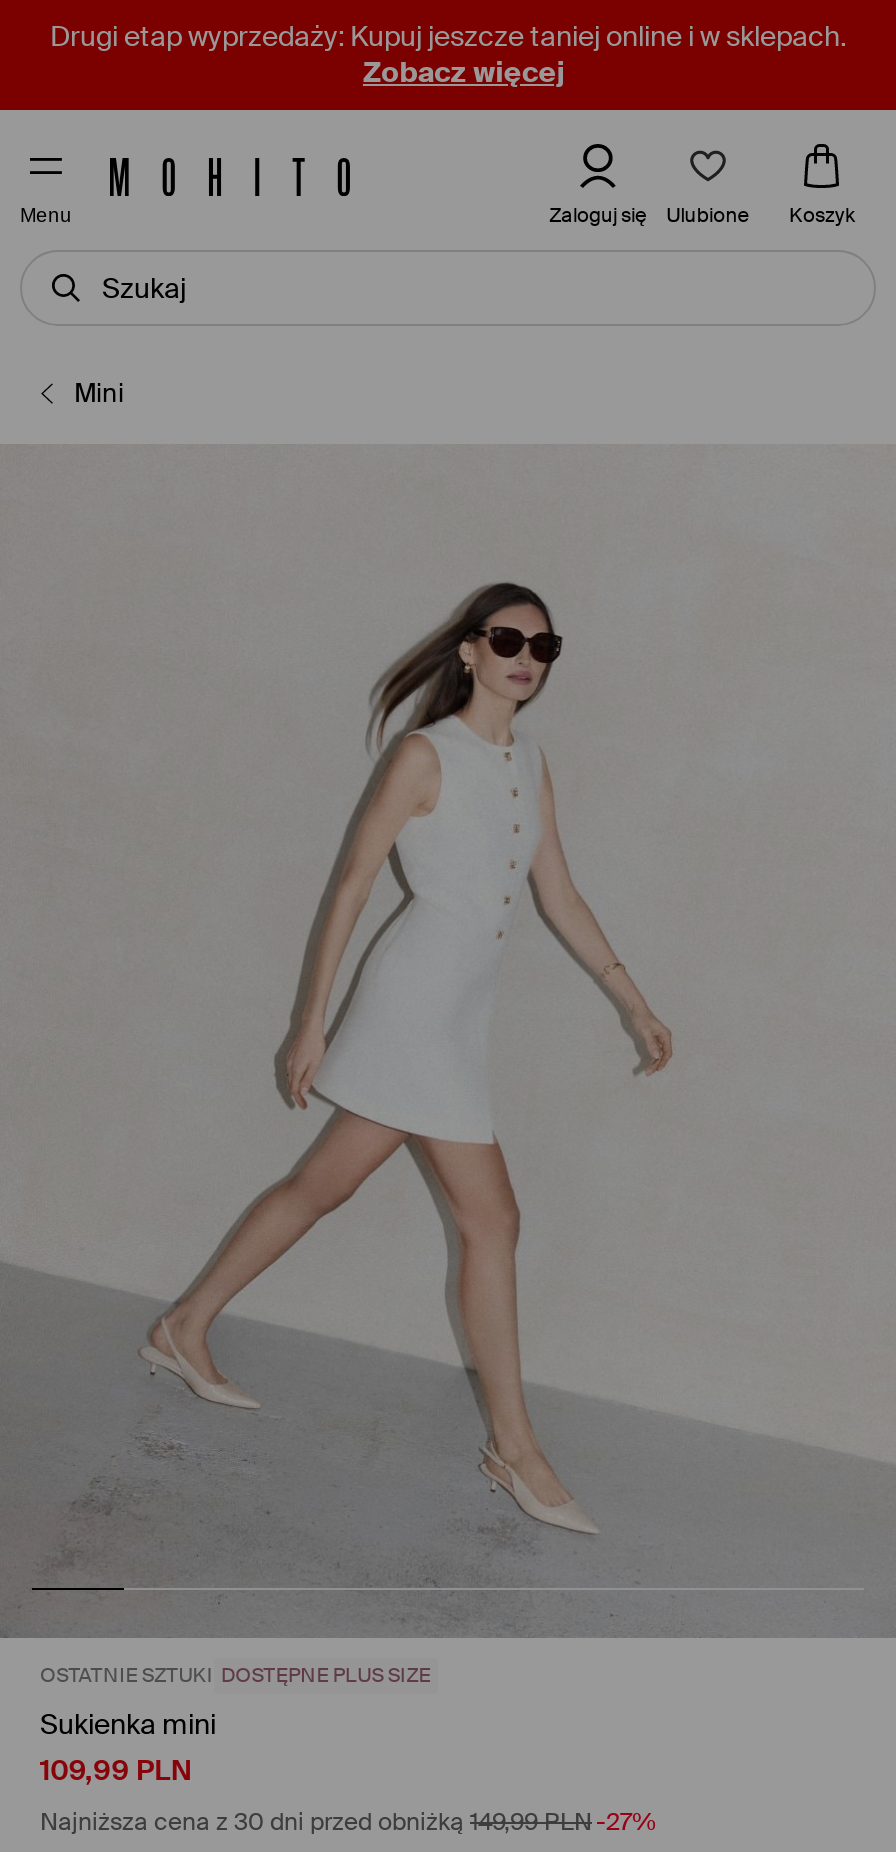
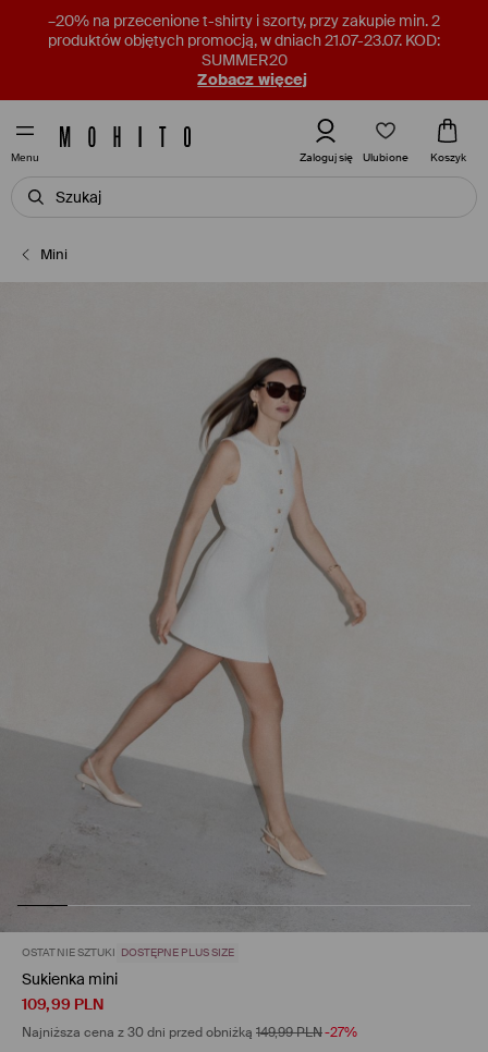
[50,18,846,54] Drugi etap wyprzedaży: Kupuj jeszcze taniej online i w sklepach. -> [48,11,440,70] –20% na przecenione t-shirty i szorty, przy zakupie min. 2 | produktów objętych promocją, w dniach 21.07-23.07. KOD: | SUMMER20

